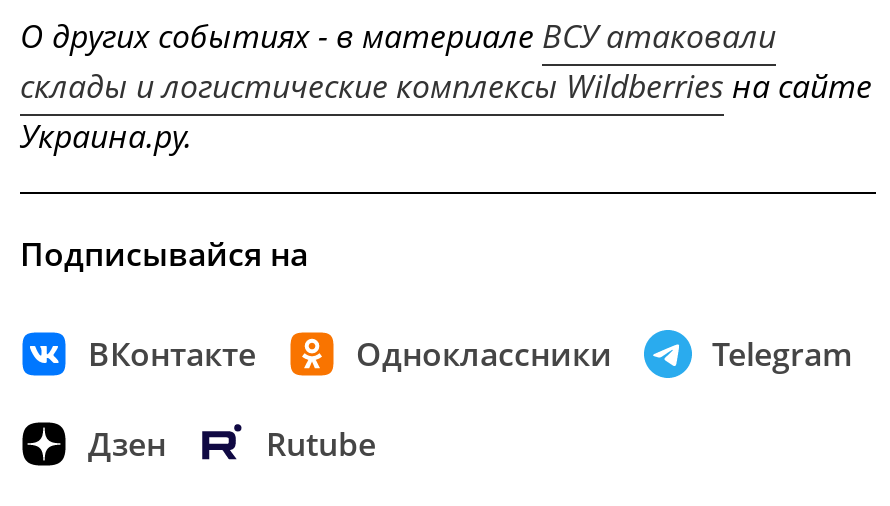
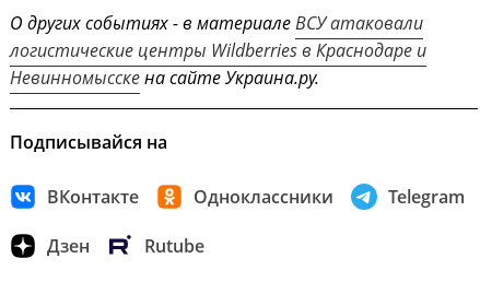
[20,65,872,159] склады и логистические комплексы Wildberriesна сайте | Украина.ру. -> [10,39,426,90] логистические центры Wildberries в Краснодаре и | Невинномысскена сайте Украина.ру.

